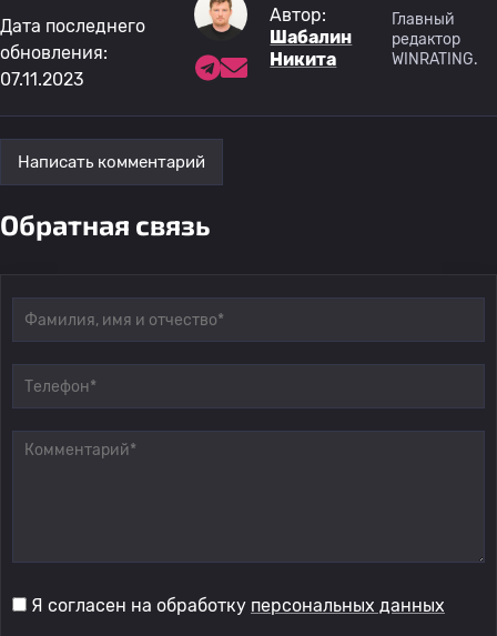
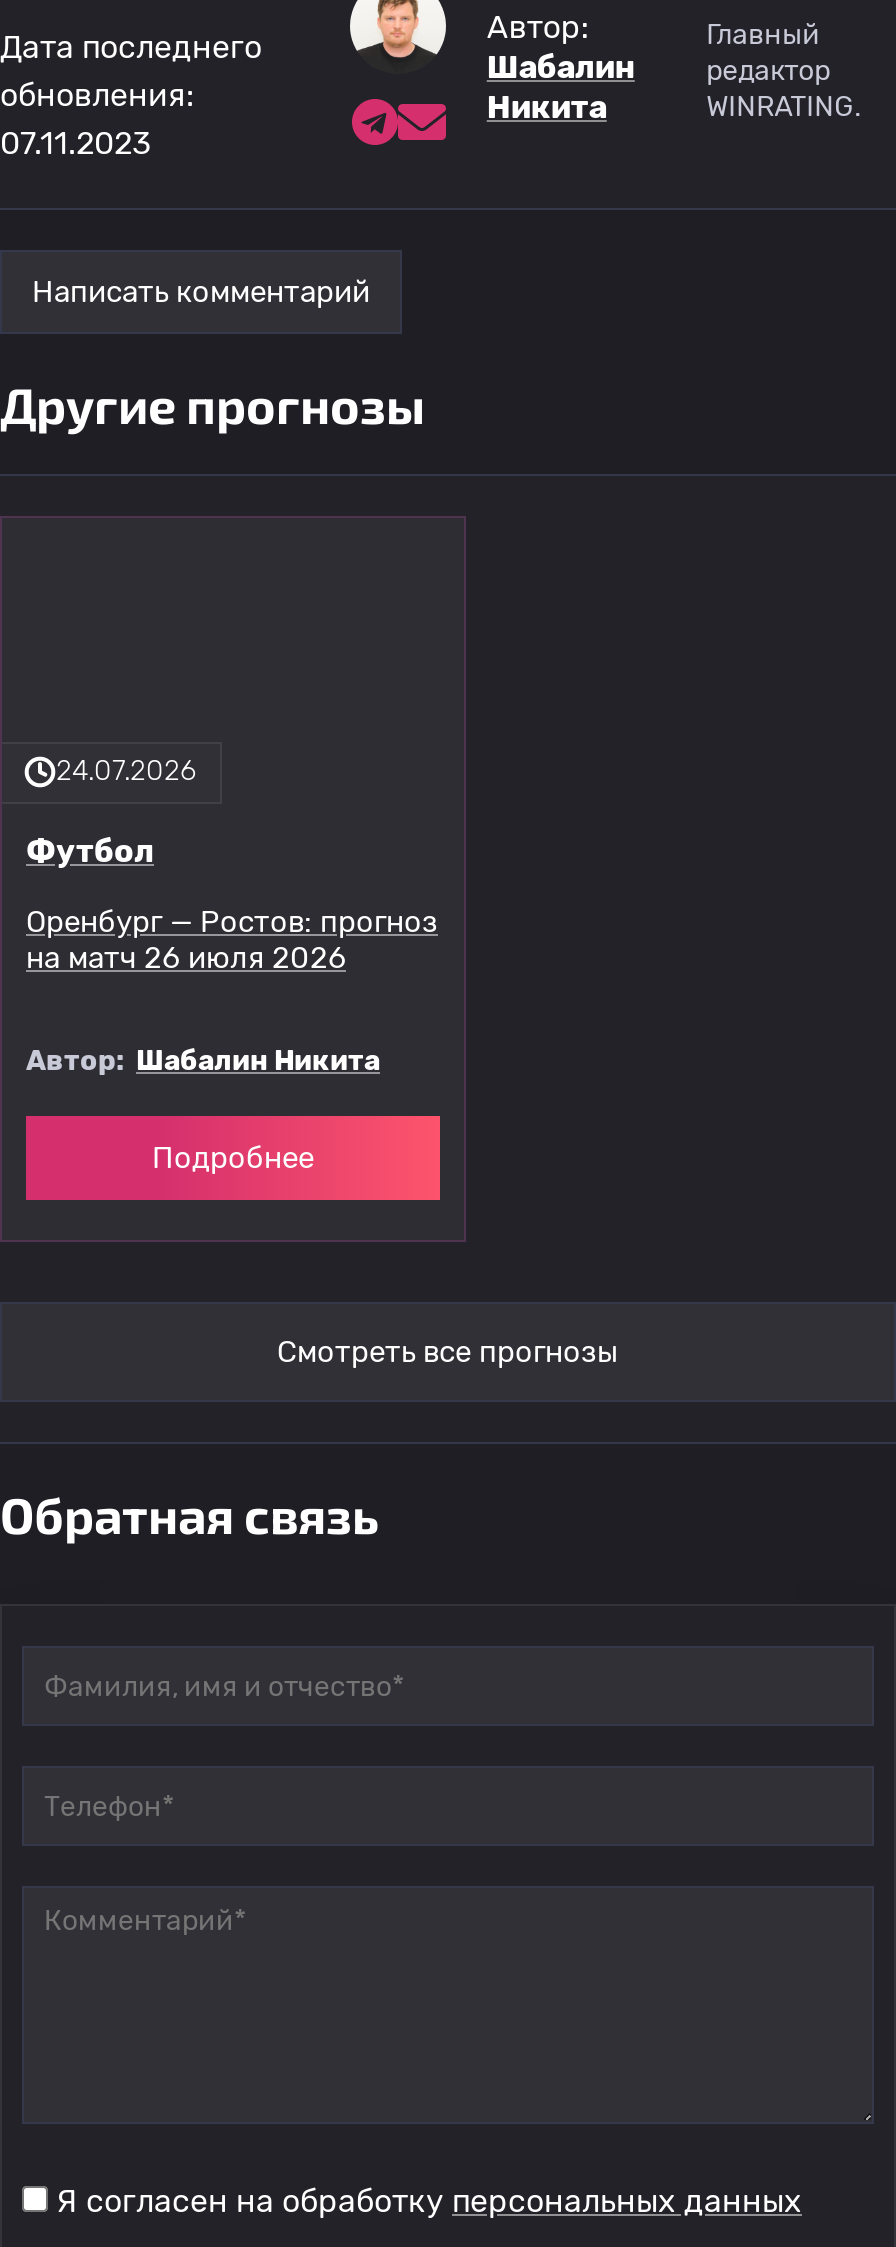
none -> [0,374,426,434] Другие прогнозы
none -> [26,754,438,1176] 24.07.2026 | Футбол | Оренбург — Ростов: прогноз | на матч 26 июля 2026 | Автор: Шабалин Никита | Подробнее
none -> [277,1334,619,1370] Смотреть все прогнозы

